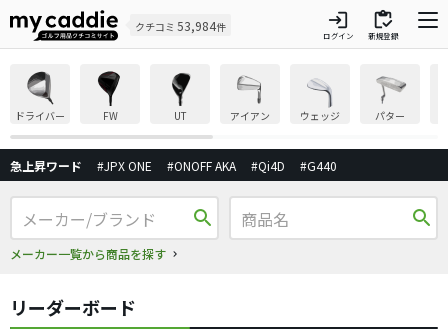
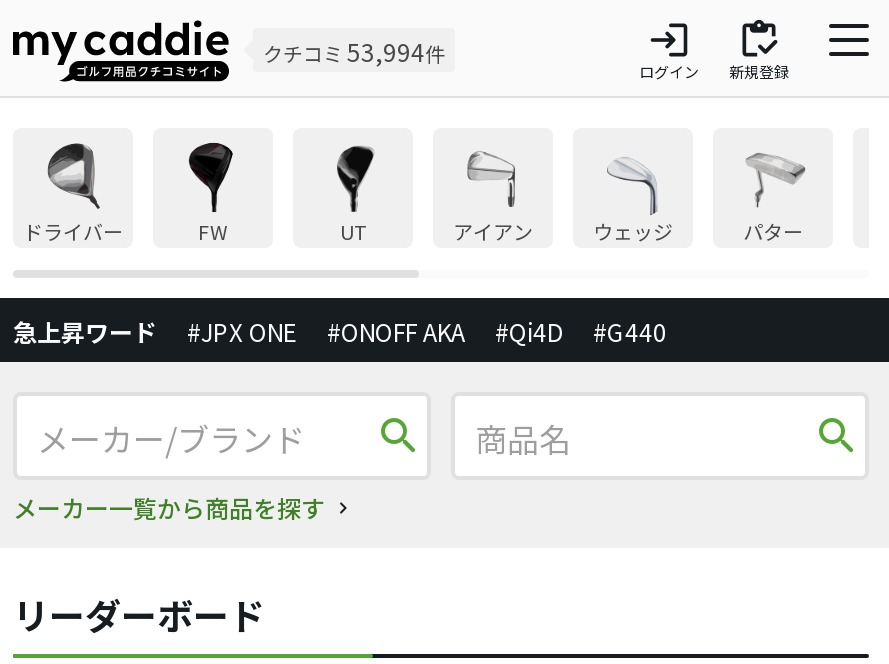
[135,17,226,34] クチコミ53,984件 -> [263,34,445,68] クチコミ53,994件

